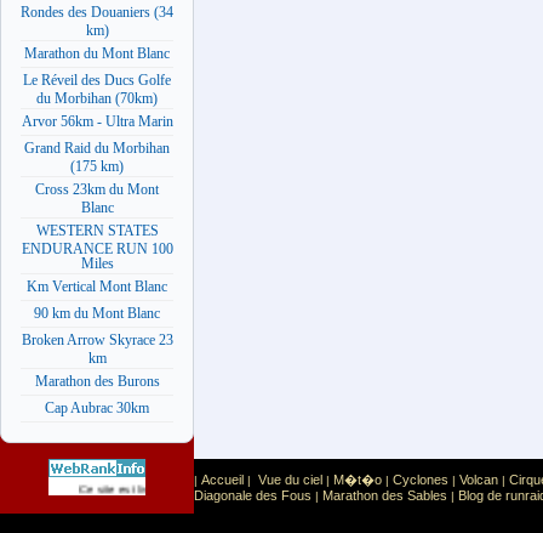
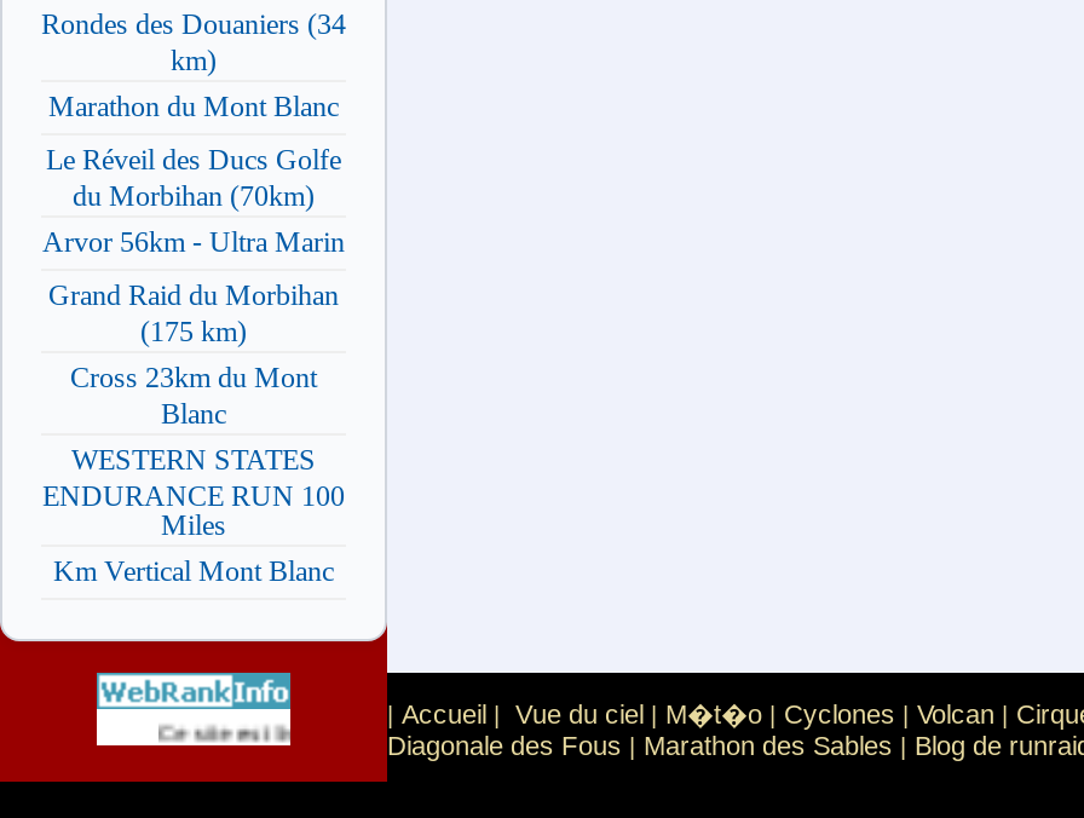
[21,305,173,417] 90 km du Mont Blanc | Broken Arrow Skyrace 23 | km | Marathon des Burons | Cap Aubrac 30km -> none

